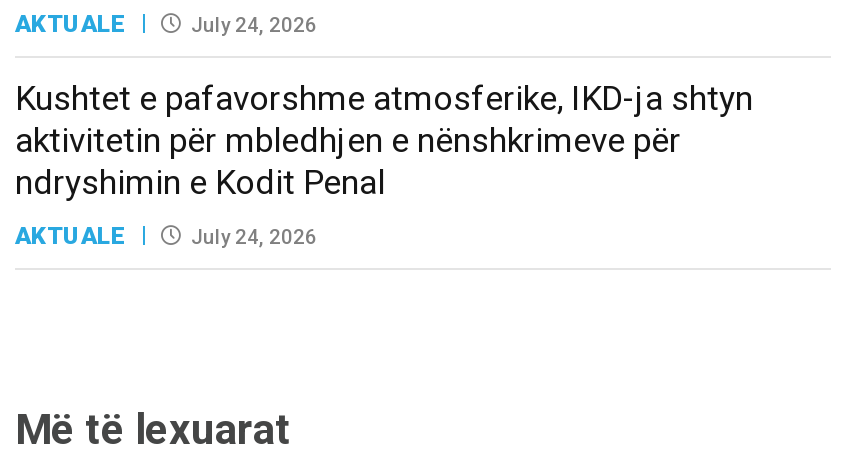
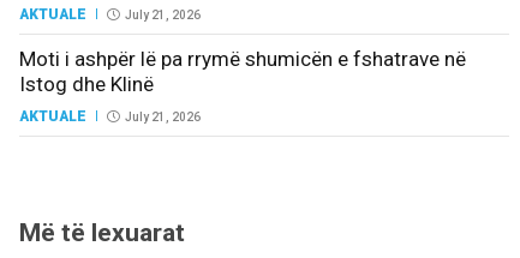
[191,14,317,36] July 24, 2026 -> [125,9,201,22] July 21, 2026
[15,78,753,202] Kushtet e pafavorshme atmosferike, IKD-ja shtyn | aktivitetin për mbledhjen e nënshkrimeve për | ndryshimin e Kodit Penal -> [19,47,466,96] Moti i ashpër lë pa rrymë shumicën e fshatrave në | Istog dhe Klinë
[191,226,317,248] July 24, 2026 -> [125,111,201,124] July 21, 2026

